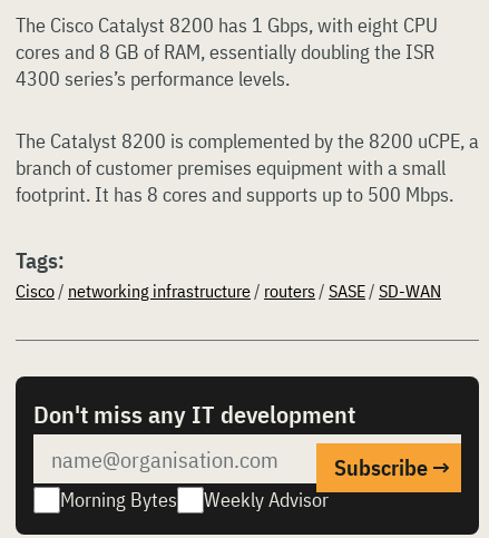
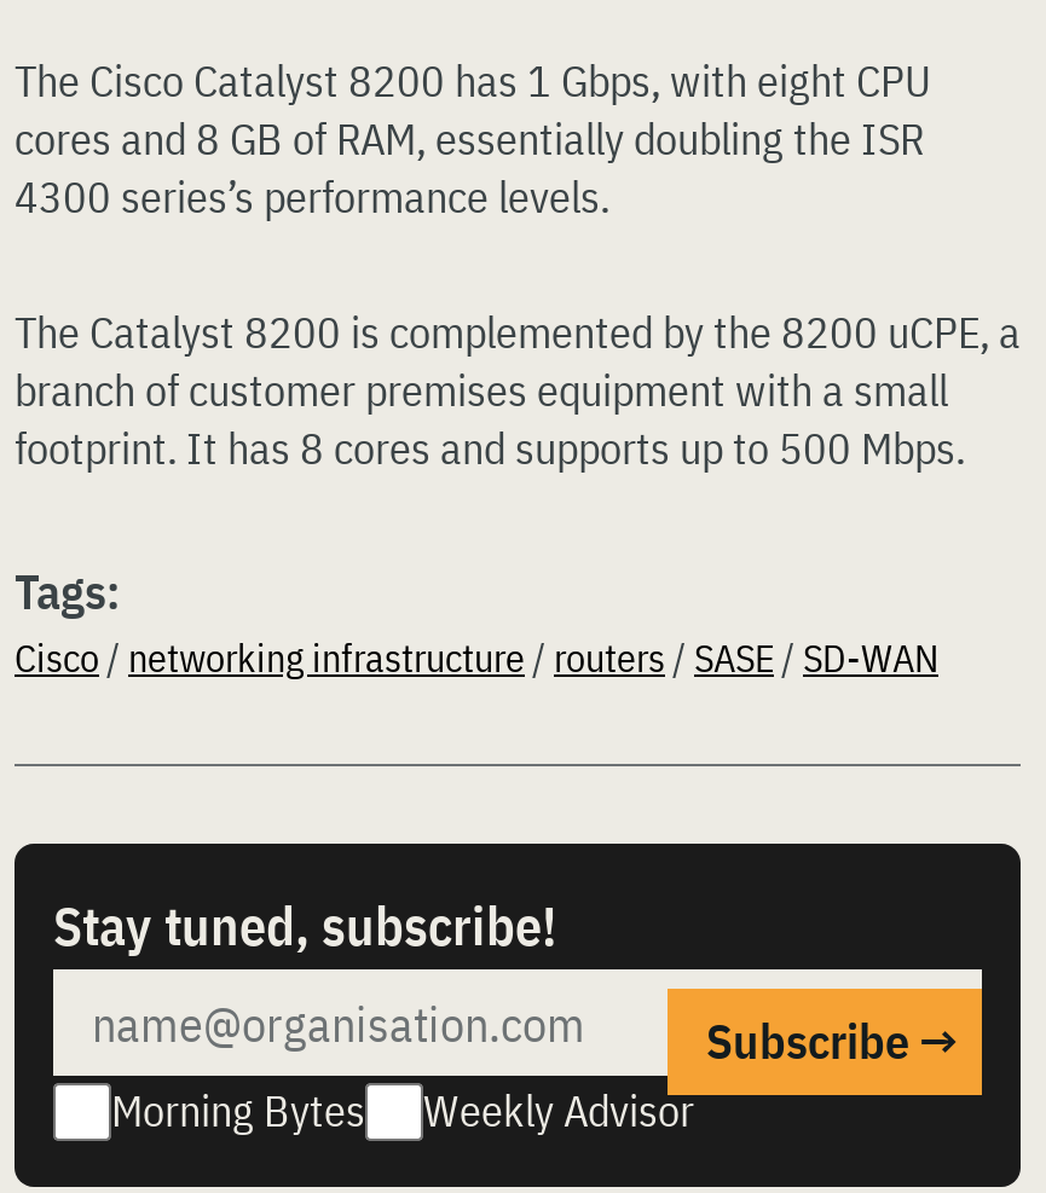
[33,398,355,430] Don't miss any IT development -> [53,890,556,960] Stay tuned, subscribe!

